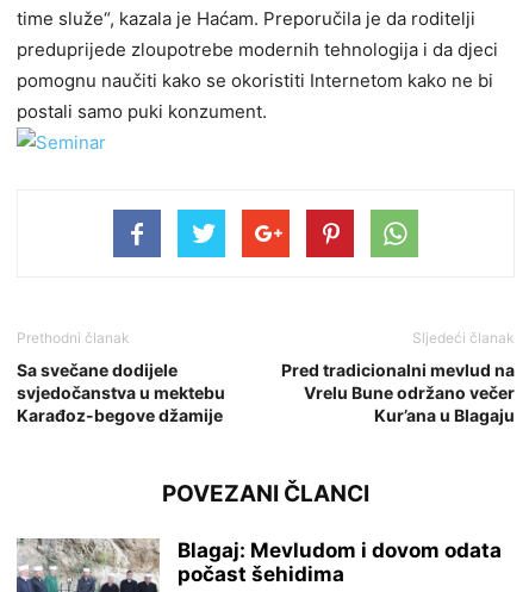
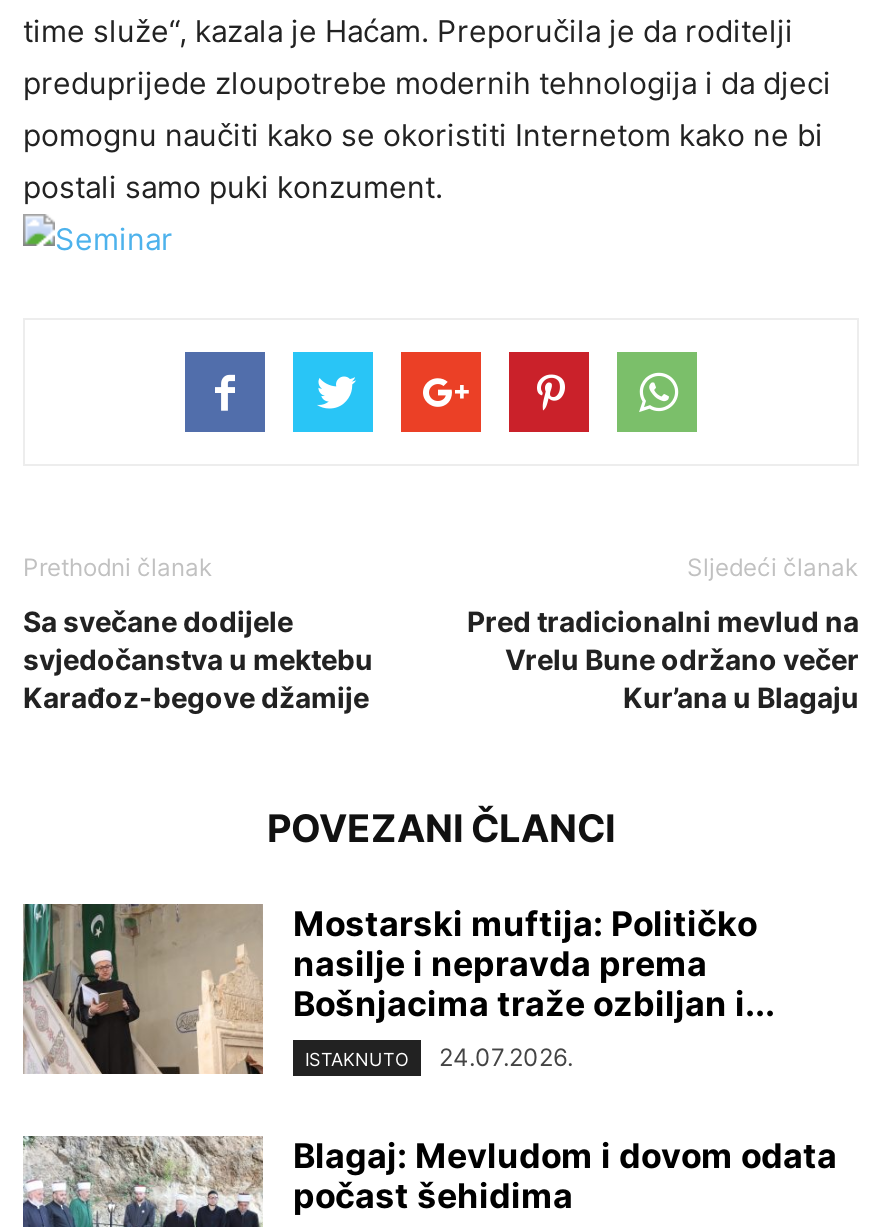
none -> [21,903,775,1078] [image] | Mostarski muftija: Političko | nasilje i nepravda prema | Bošnjacima traže ozbiljan i... | ISTAKNUTO | 24.07.2026.

